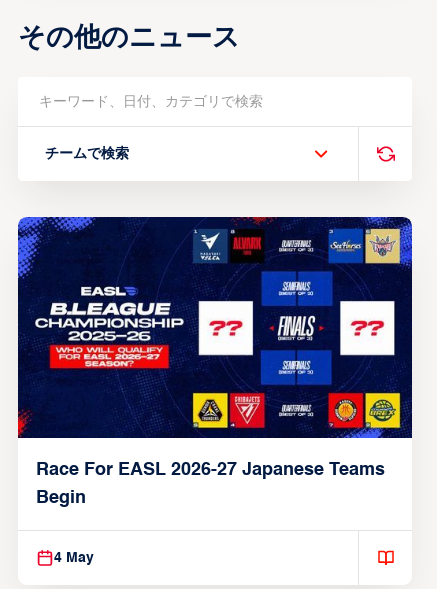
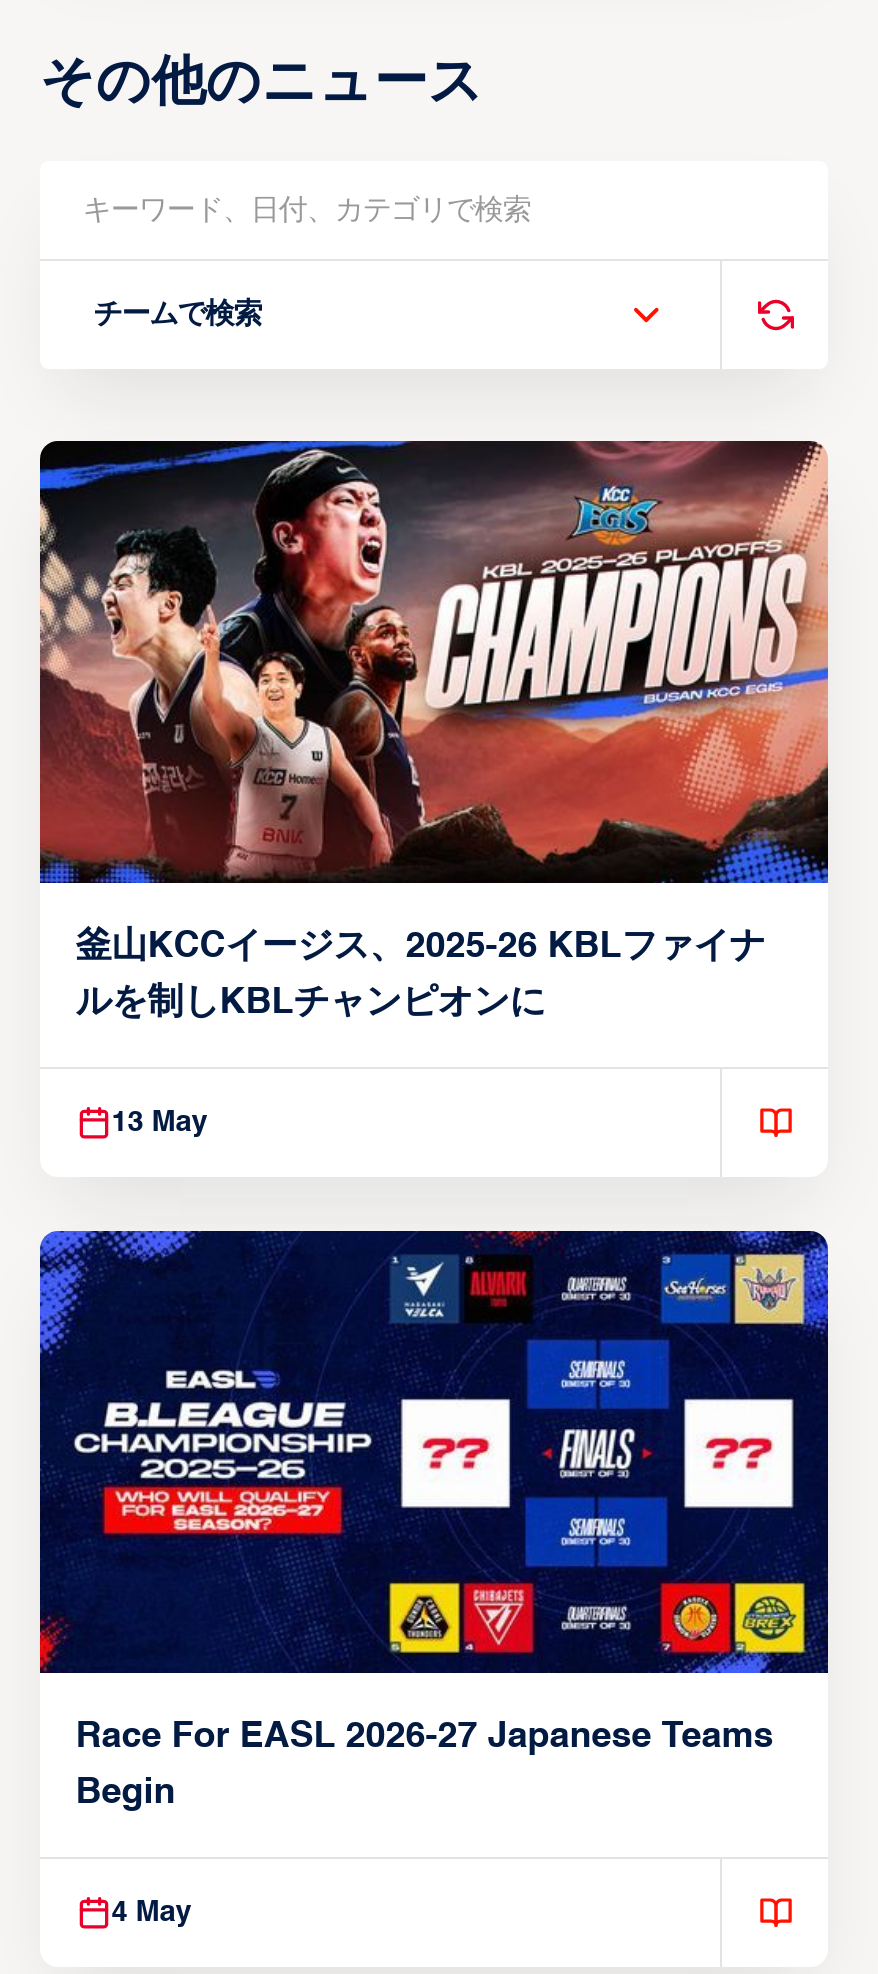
none -> [38,439,830,1137] [image] | 釜山KCCイージス、2025-26 KBLファイナ | ルを制しKBLチャンピオンに | 13 May

